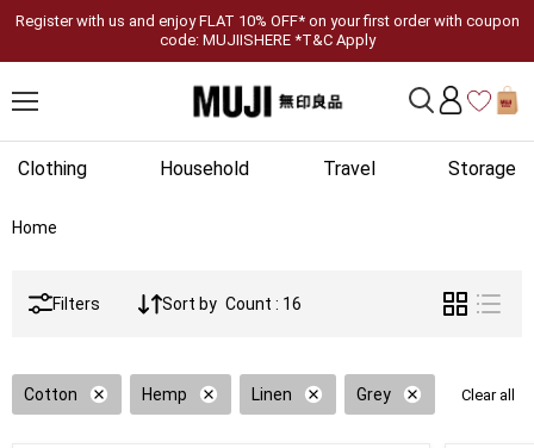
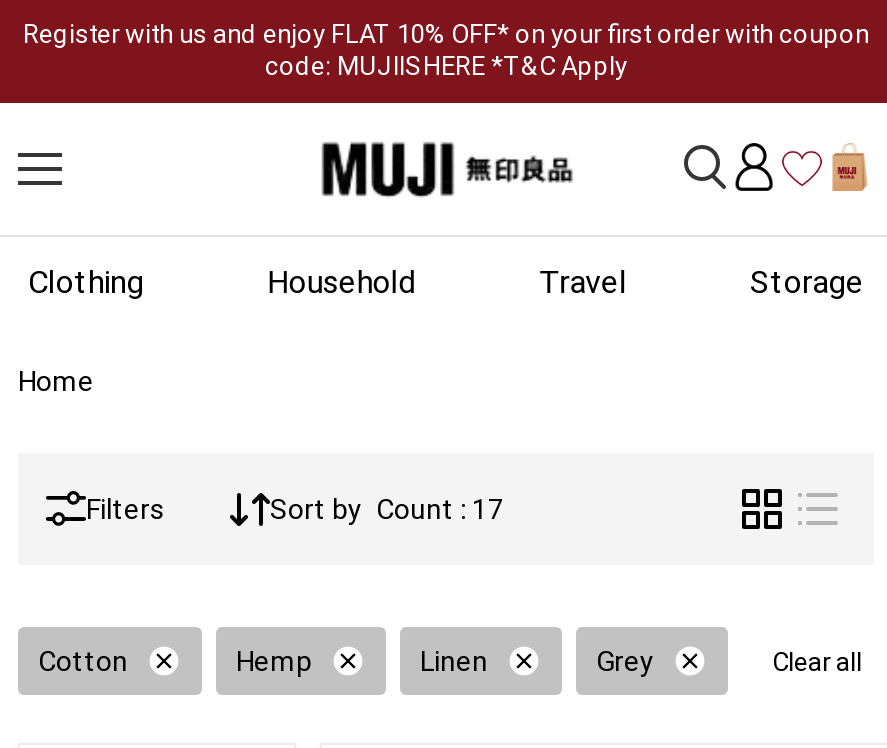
[162,294,302,313] Sort by Count : 16 -> [270,493,504,525] Sort by Count : 17

